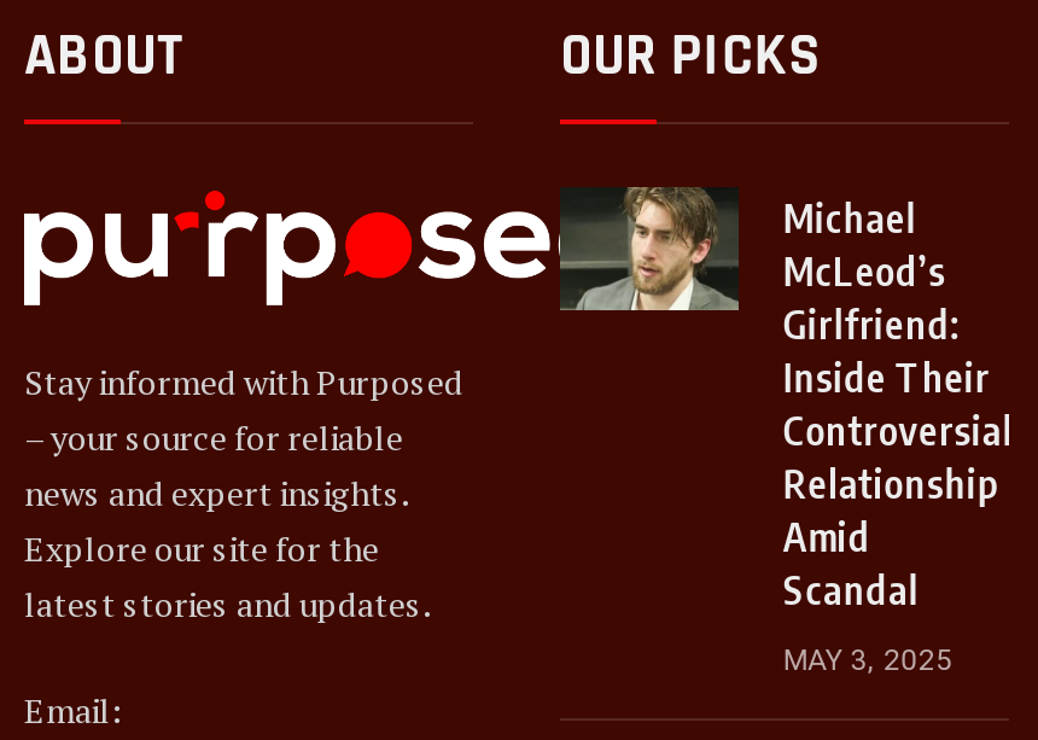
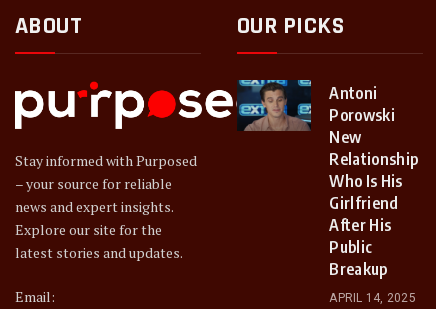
[560,187,1013,455] [image] | Michael | McLeod’s | Girlfriend: | Inside Their | Controversial -> [237,79,395,147] [image] | Antoni | Porowski | New
moved [783,460,997,508] -> [329,149,418,169]: Relationship
[783,513,919,614] Amid | Scandal -> [329,171,403,279] Who Is His | Girlfriend | After His | Public | Breakup
[783,643,954,677] MAY 3, 2025 -> [329,291,416,305] APRIL 14, 2025

